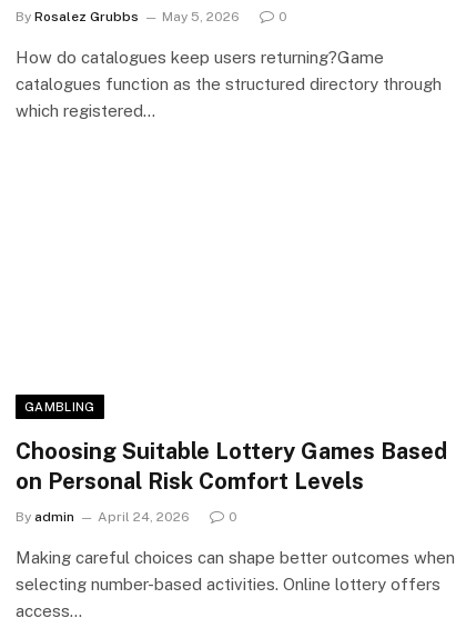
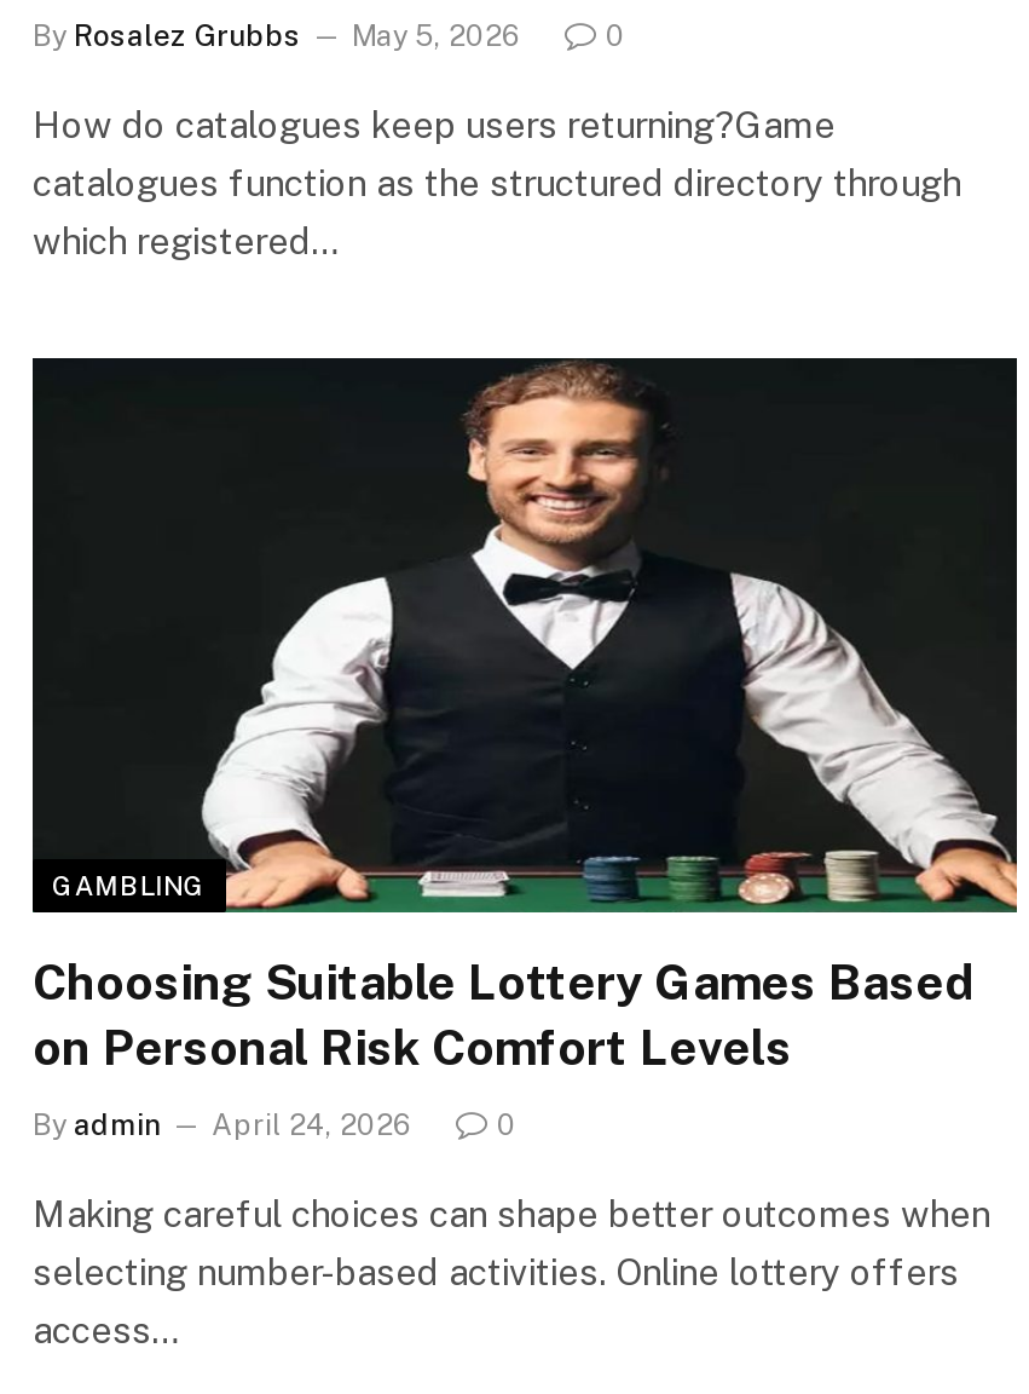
none -> [30,356,1019,915] [image]

